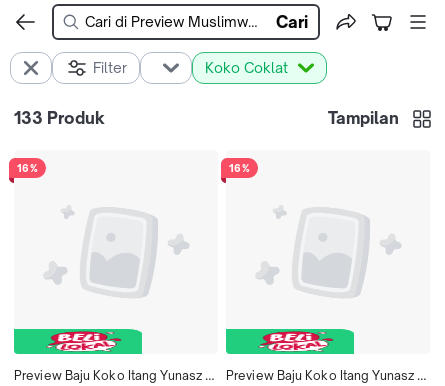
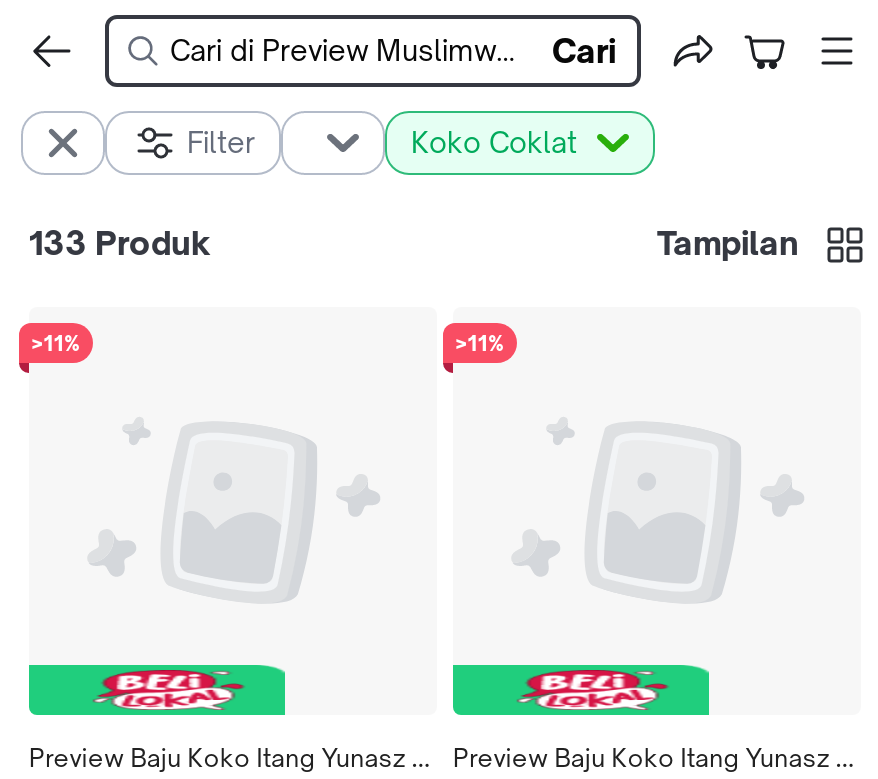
[17,162,38,174] 16% -> [32,331,80,355] >11%
[229,162,250,174] 16% -> [456,331,504,355] >11%

